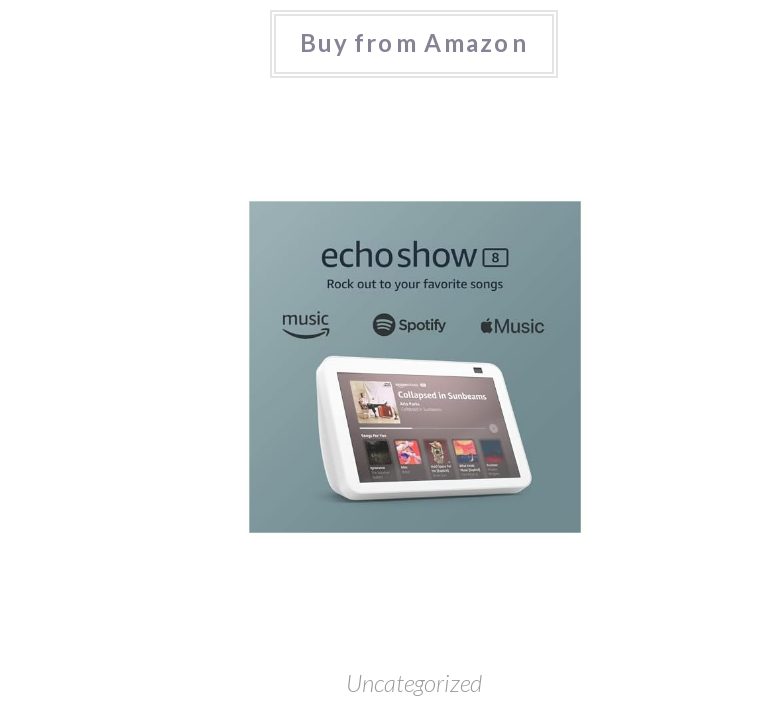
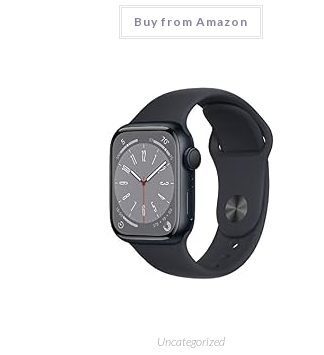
[248,174,584,558] [image] -> [109,87,274,280] [image]

